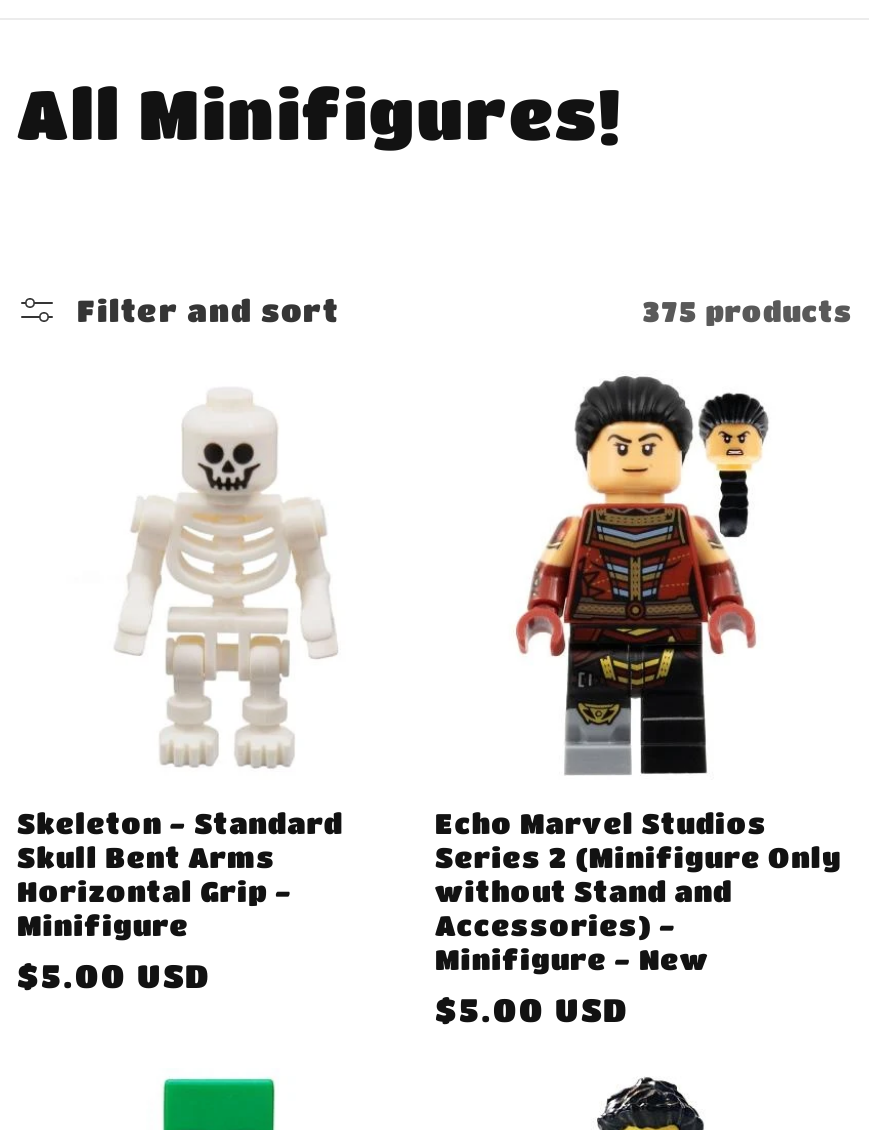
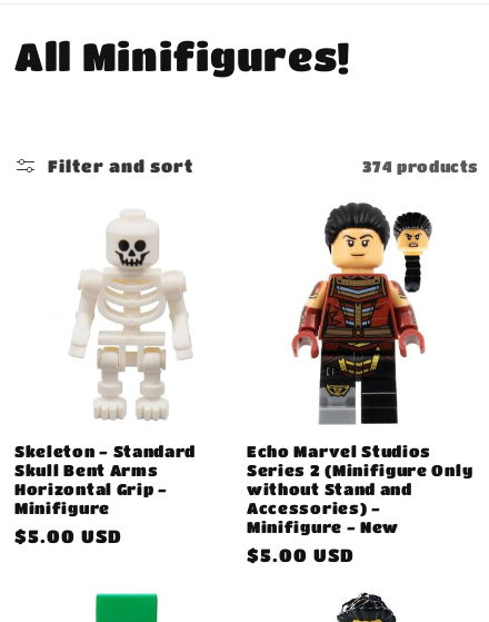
[643,293,853,325] 375 products -> [362,156,479,174] 374 products

